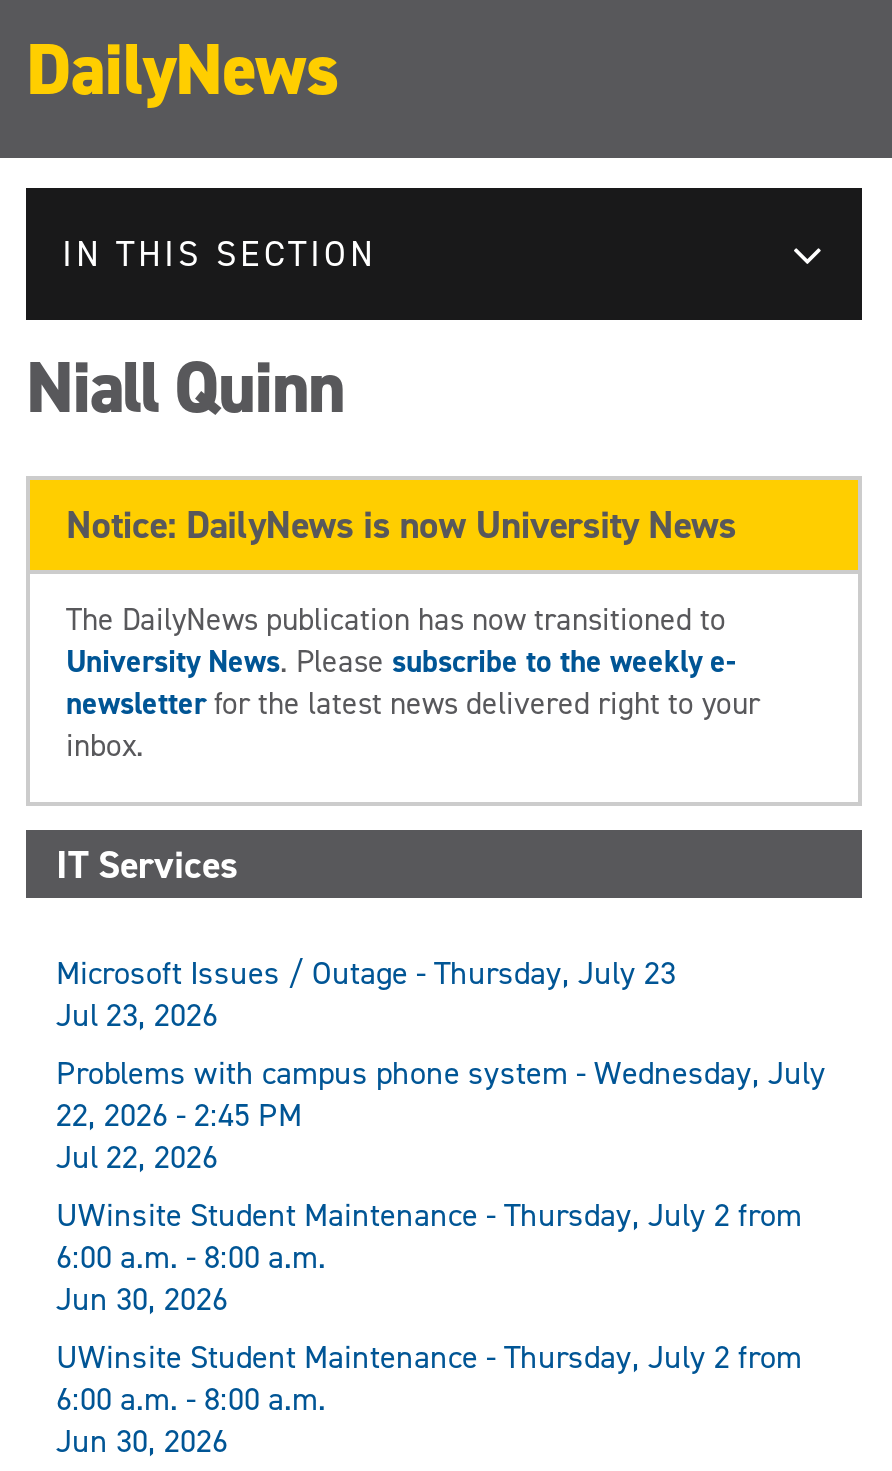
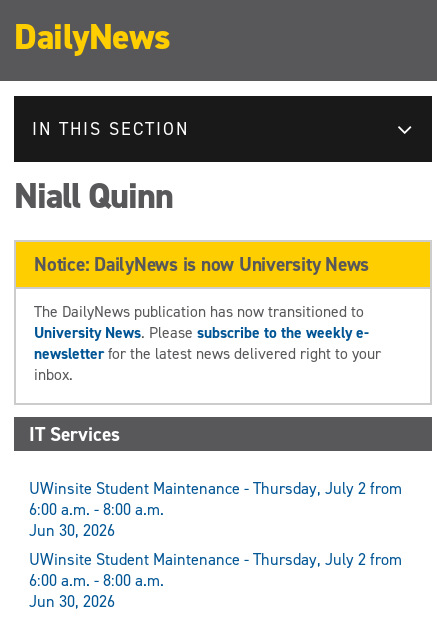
[56,951,826,1178] Microsoft Issues / Outage - Thursday, July 23 | Jul 23, 2026 | Problems with campus phone system - Wednesday, July | 22, 2026 - 2:45 PM | Jul 22, 2026 -> none

